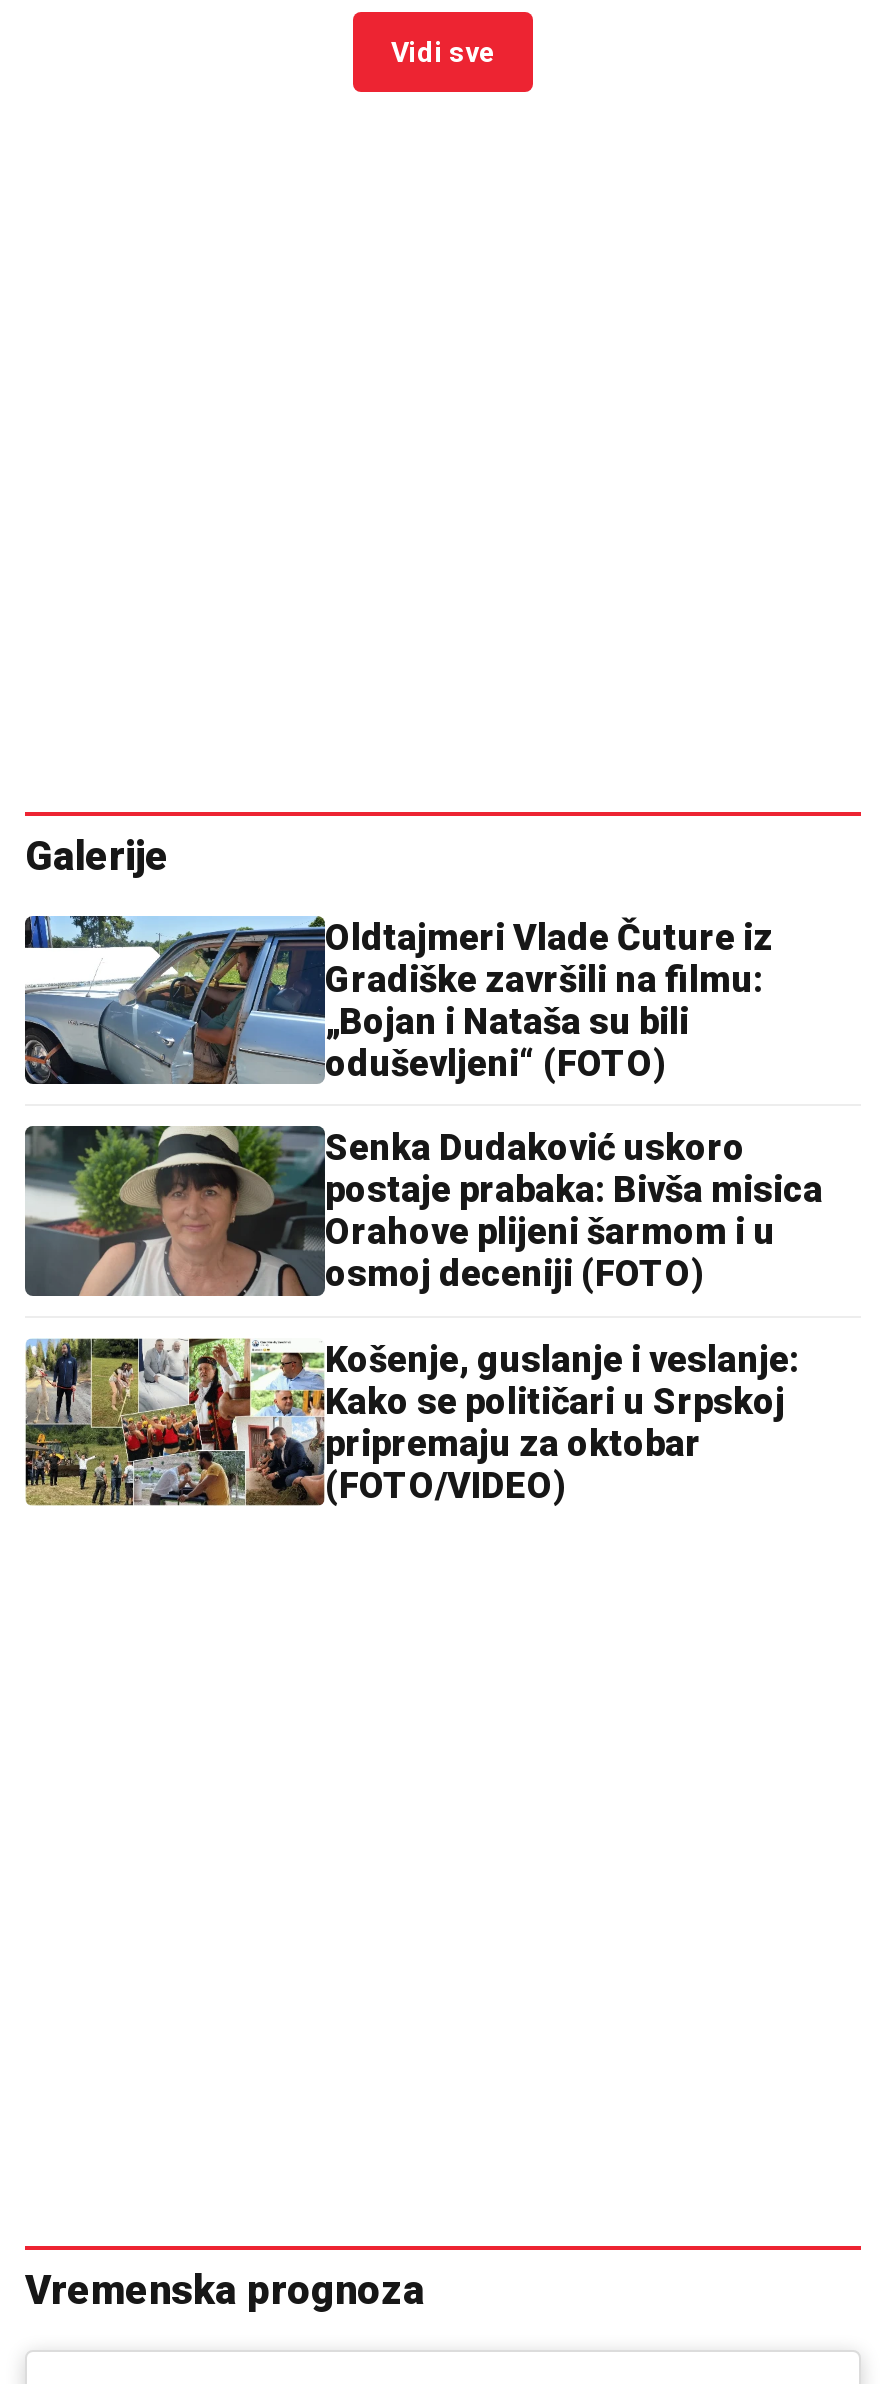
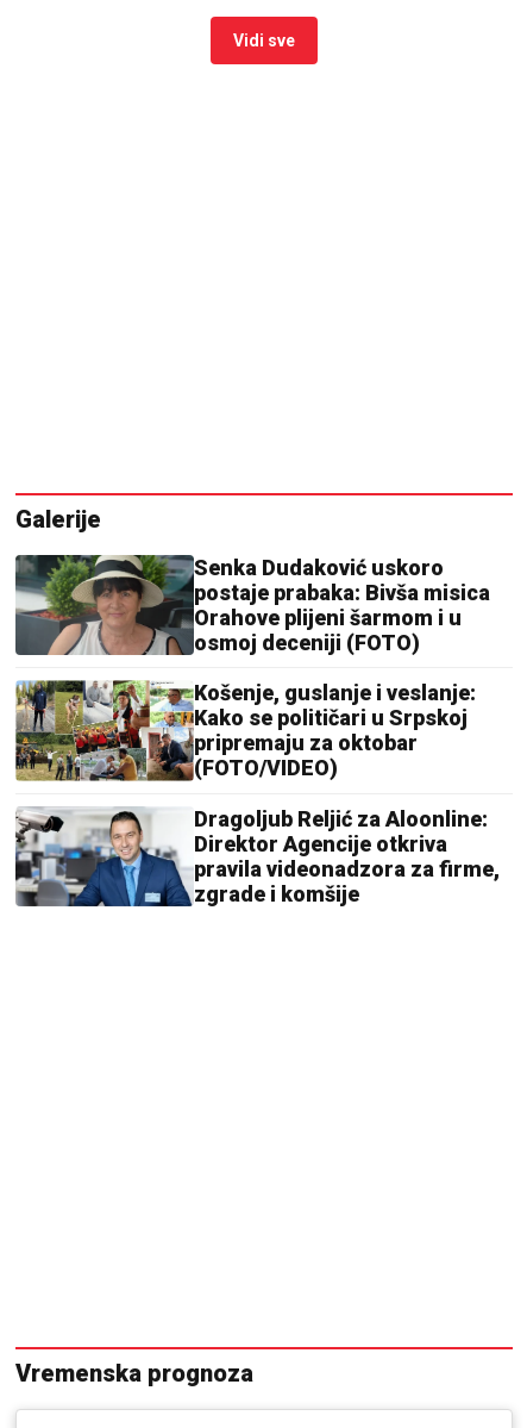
[23,914,773,1086] [image] | Oldtajmeri Vlade Čuture iz | Gradiške završili na filmu: | „Bojan i Nataša su bili | oduševljeni“ (FOTO) -> none
moved [21,1122,823,1505] -> [13,553,490,780]: [image] | Senka Dudaković uskoro | postaje prabaka: Bivša misica | ... | pripremaju za oktobar | (FOTO/VIDEO)
none -> [14,806,500,908] [image] | Dragoljub Reljić za Aloonline: | Direktor Agencije otkriva | pravila videonadzora za firme, | zgrade i komšije

